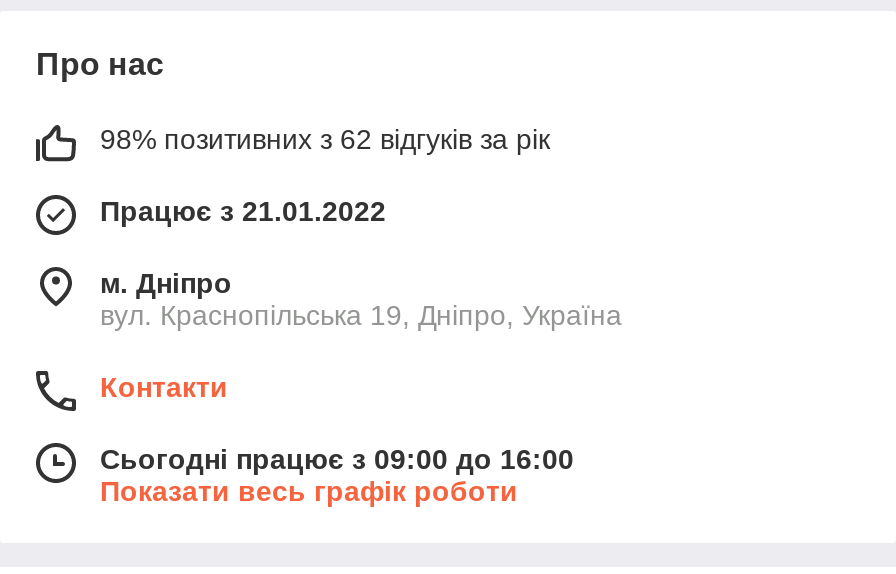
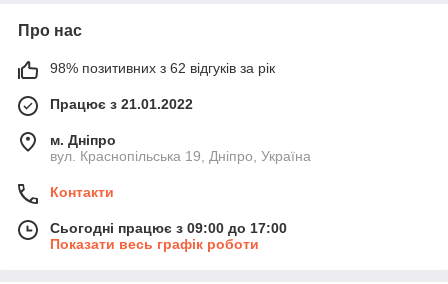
[100,443,574,475] Сьогодні працює з 09:00 до 16:00 -> [50,220,287,236] Сьогодні працює з 09:00 до 17:00

